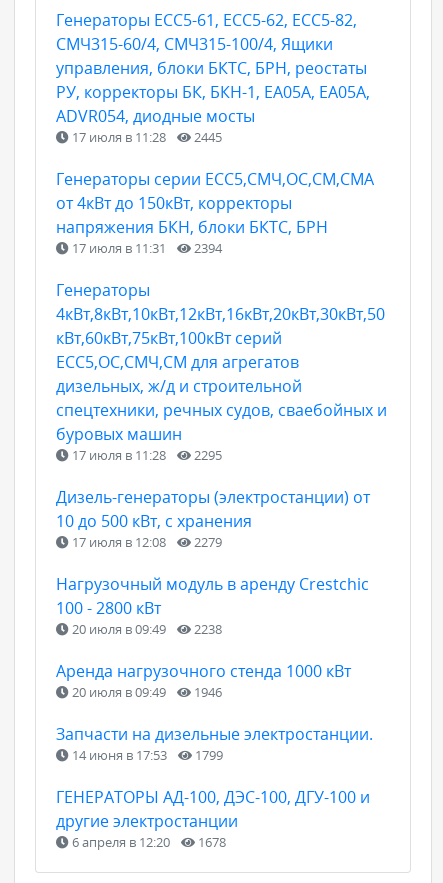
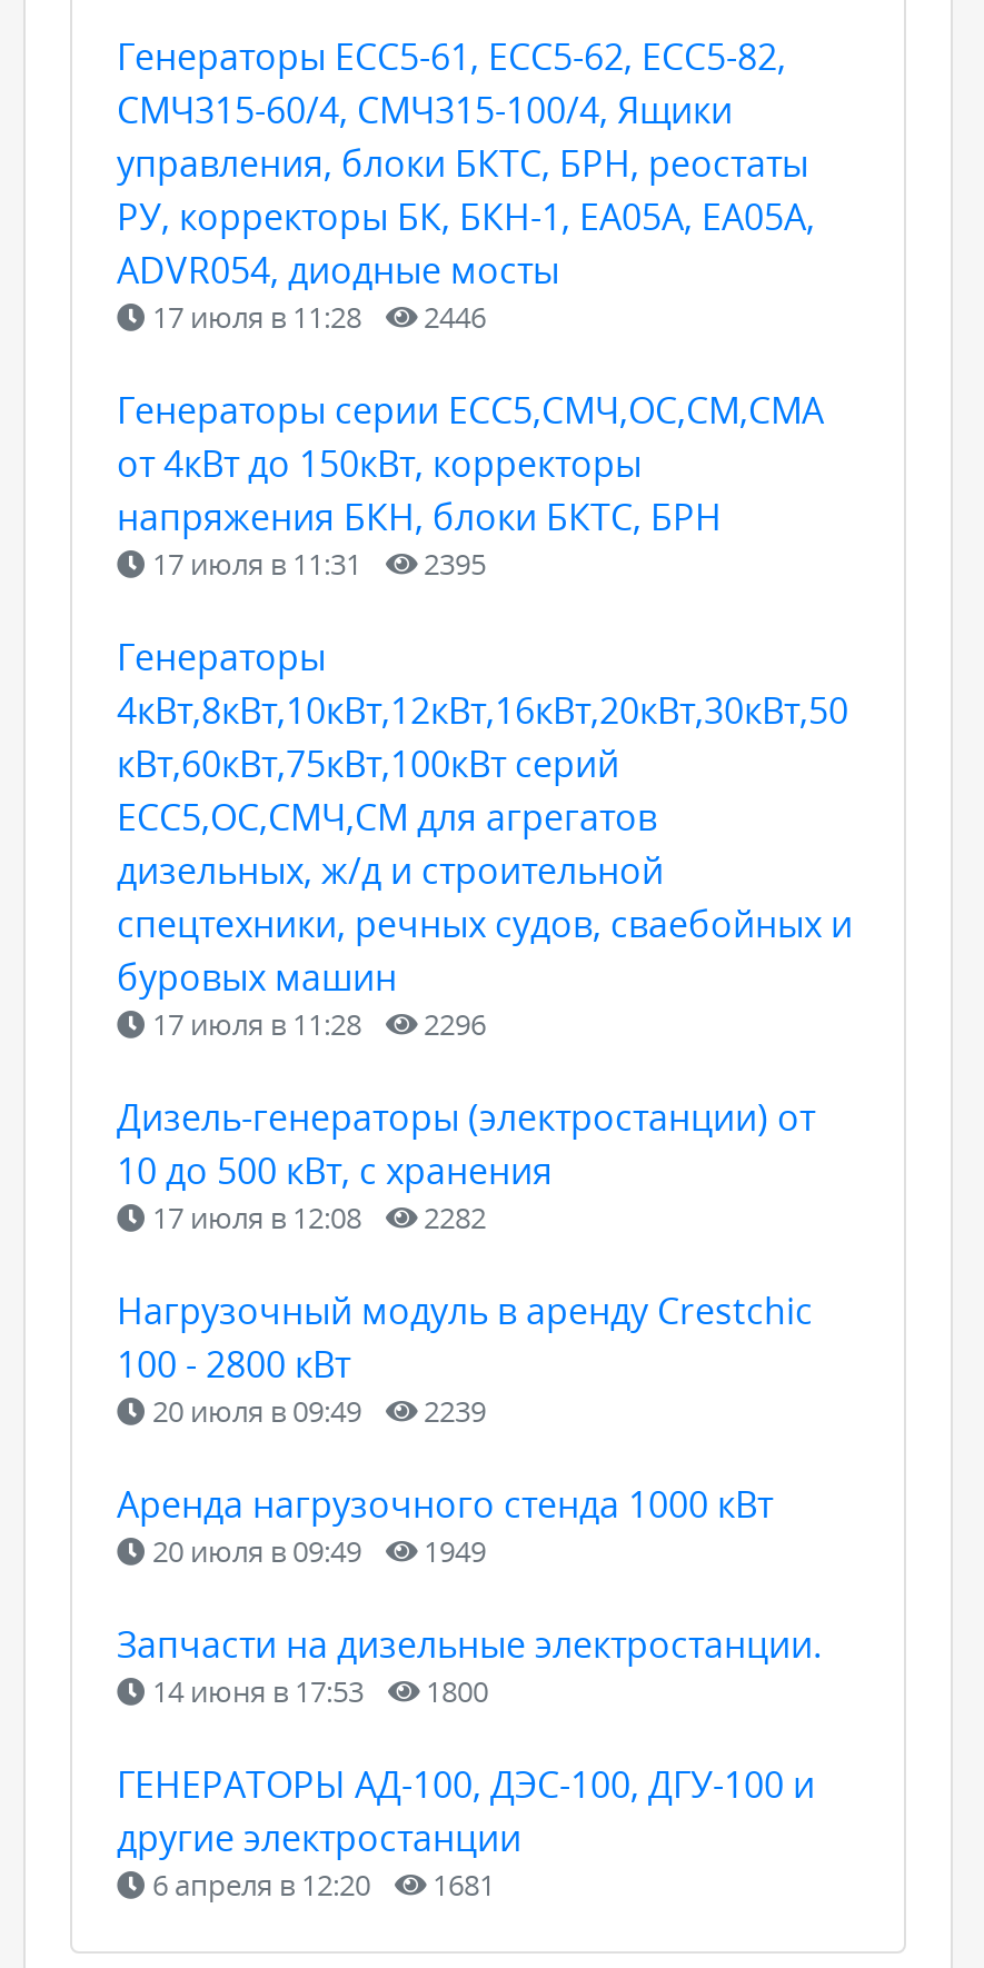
[69,127,222,145] 17 июля в 11:28 2445 -> [146,296,486,336] 17 июля в 11:28 2446
[69,238,222,256] 17 июля в 11:31 2394 -> [146,543,486,583] 17 июля в 11:31 2395
[69,445,222,463] 17 июля в 11:28 2295 -> [146,1003,486,1043] 17 июля в 11:28 2296
[69,532,222,550] 17 июля в 12:08 2279 -> [146,1196,486,1236] 17 июля в 12:08 2282
[69,619,222,637] 20 июля в 09:49 2238 -> [146,1390,486,1430] 20 июля в 09:49 2239
[69,682,222,700] 20 июля в 09:49 1946 -> [146,1530,486,1570] 20 июля в 09:49 1949
[69,745,223,763] 14 июня в 17:53 1799 -> [146,1670,488,1710] 14 июня в 17:53 1800
[195,832,226,850] 1678 -> [426,1863,495,1904] 1681

